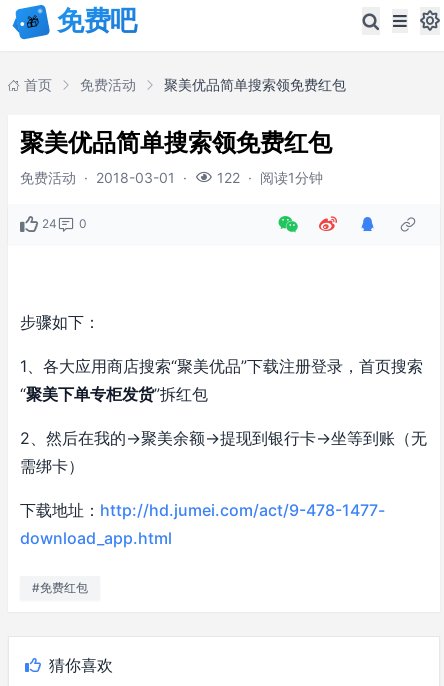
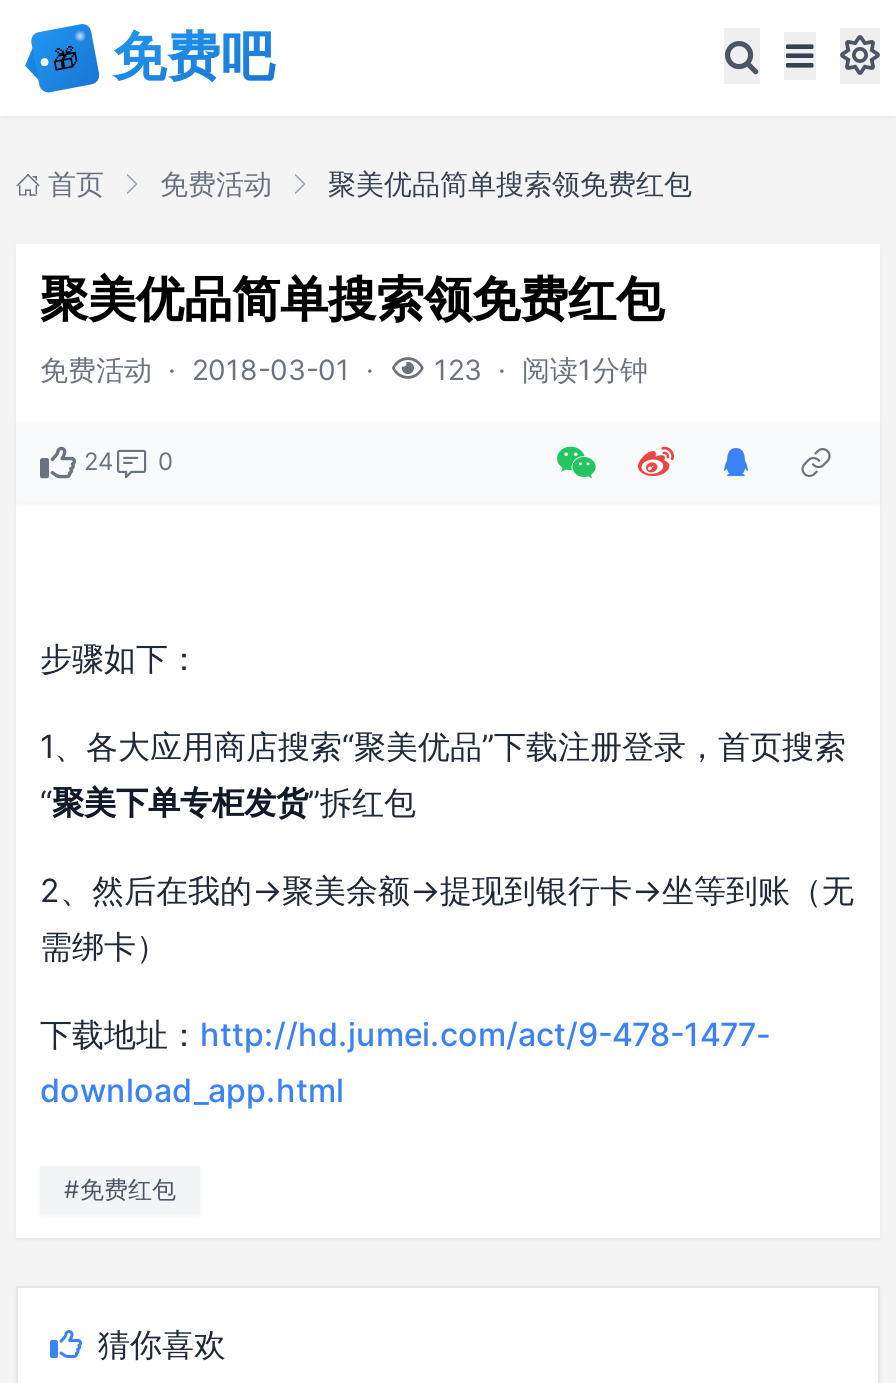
[20,168,323,186] 免费活动 · 2018-03-01 · 122 · 阅读1分钟 -> [40,351,648,386] 免费活动 · 2018-03-01 · 123 · 阅读1分钟

